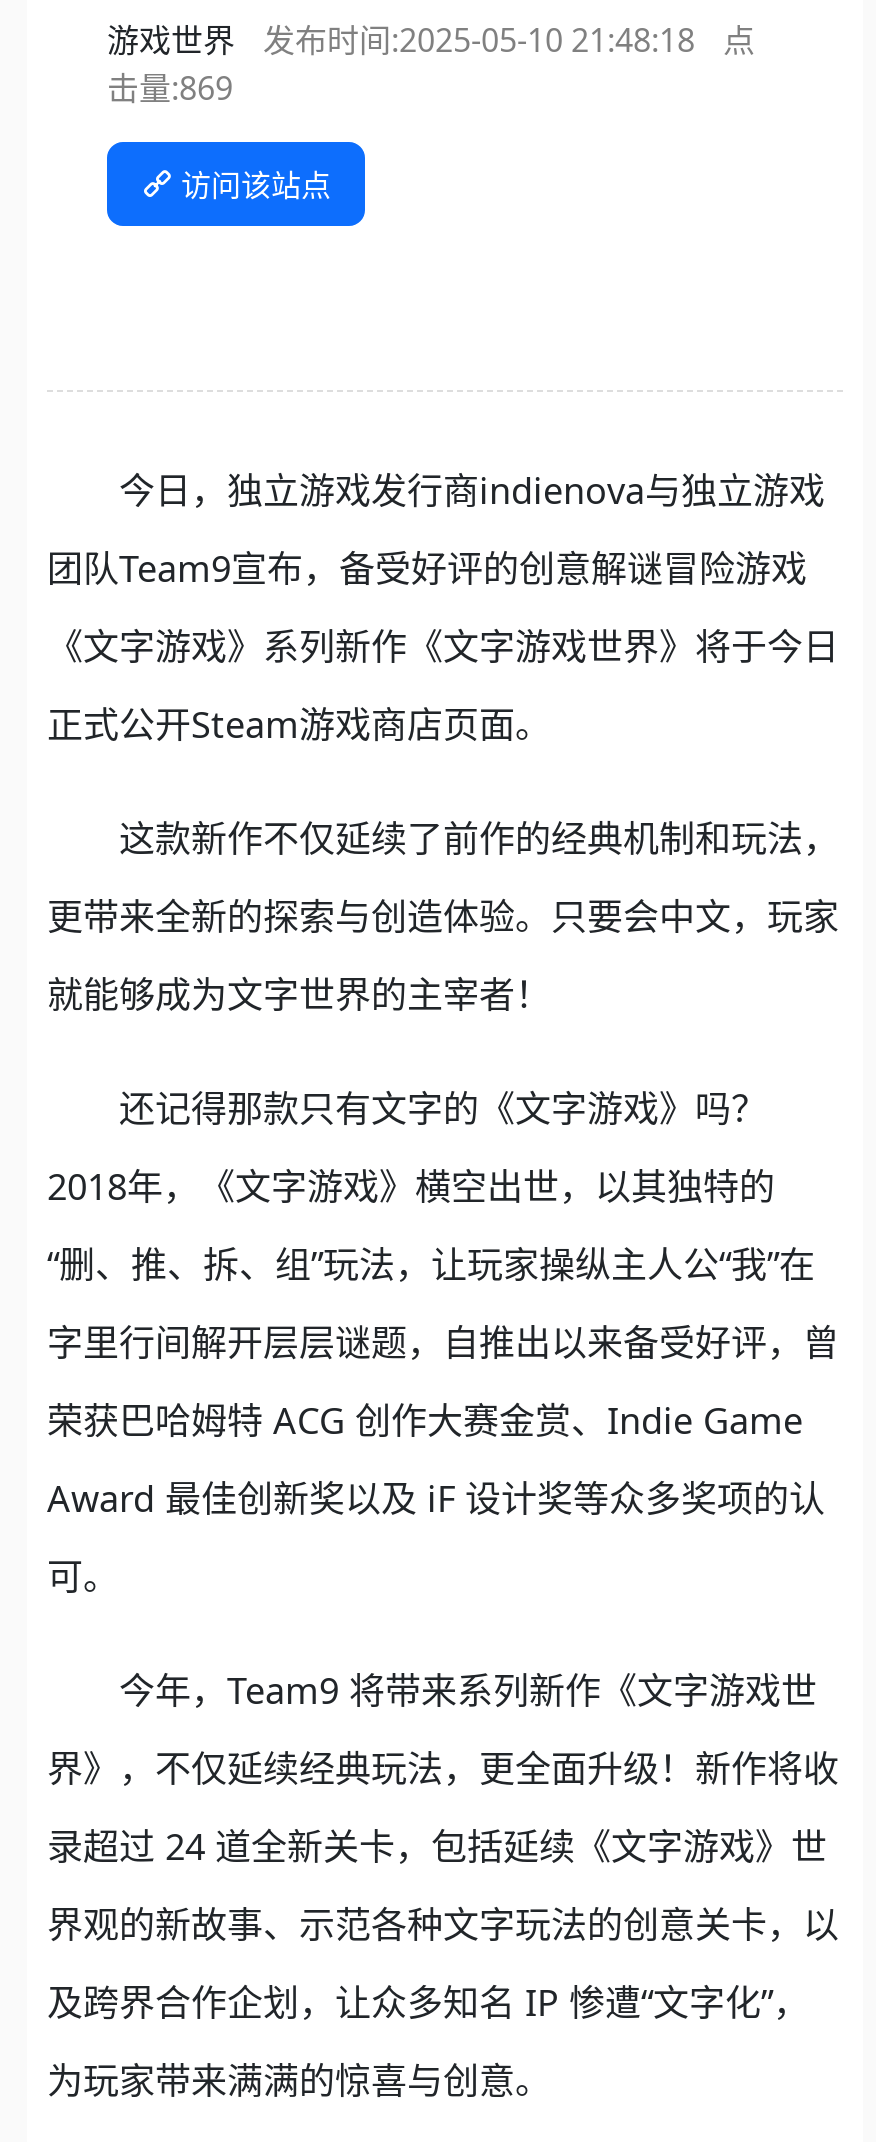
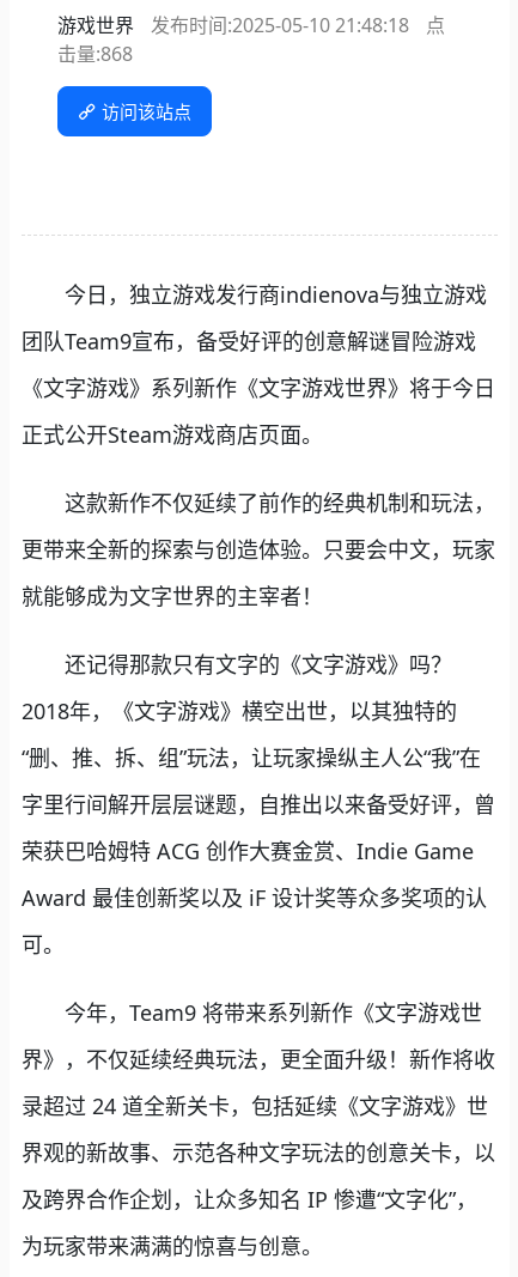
[107,66,233,110] 击量:869 -> [57,41,133,67] 击量:868

